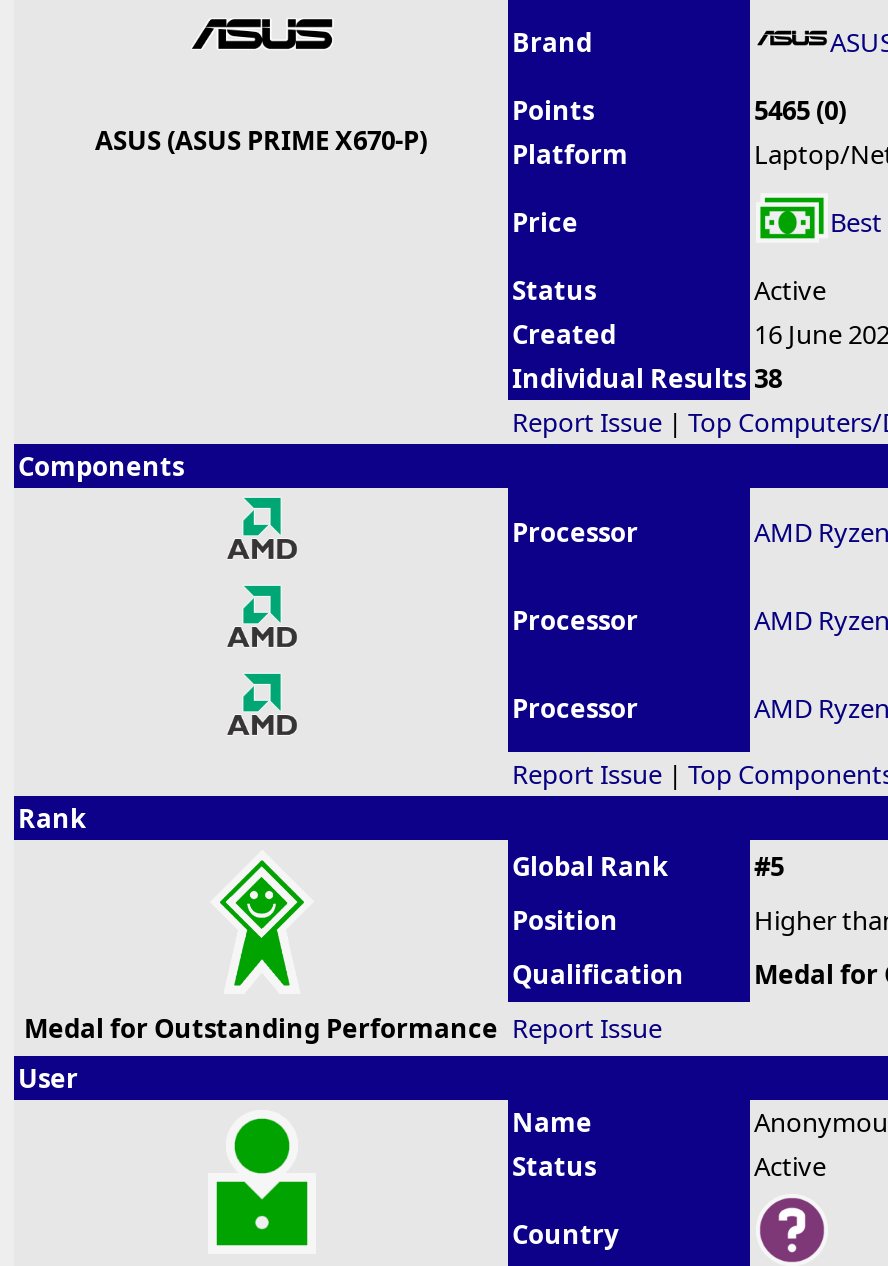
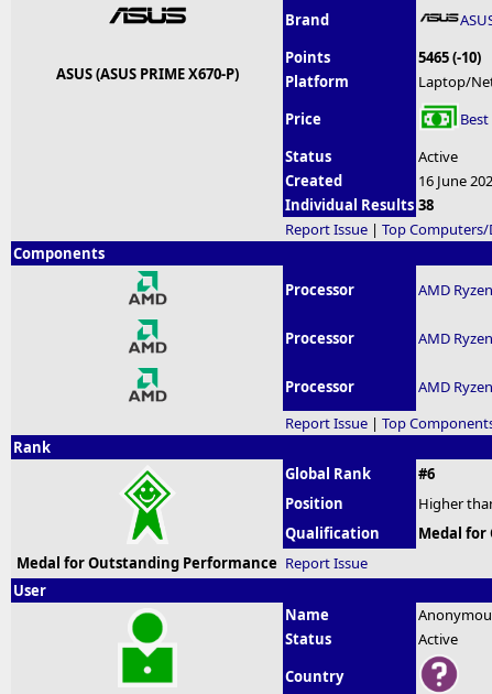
[754,92,846,128] 5465 (0) -> [418,47,481,67] 5465 (-10)
[754,848,784,884] #5 -> [418,464,435,484] #6

